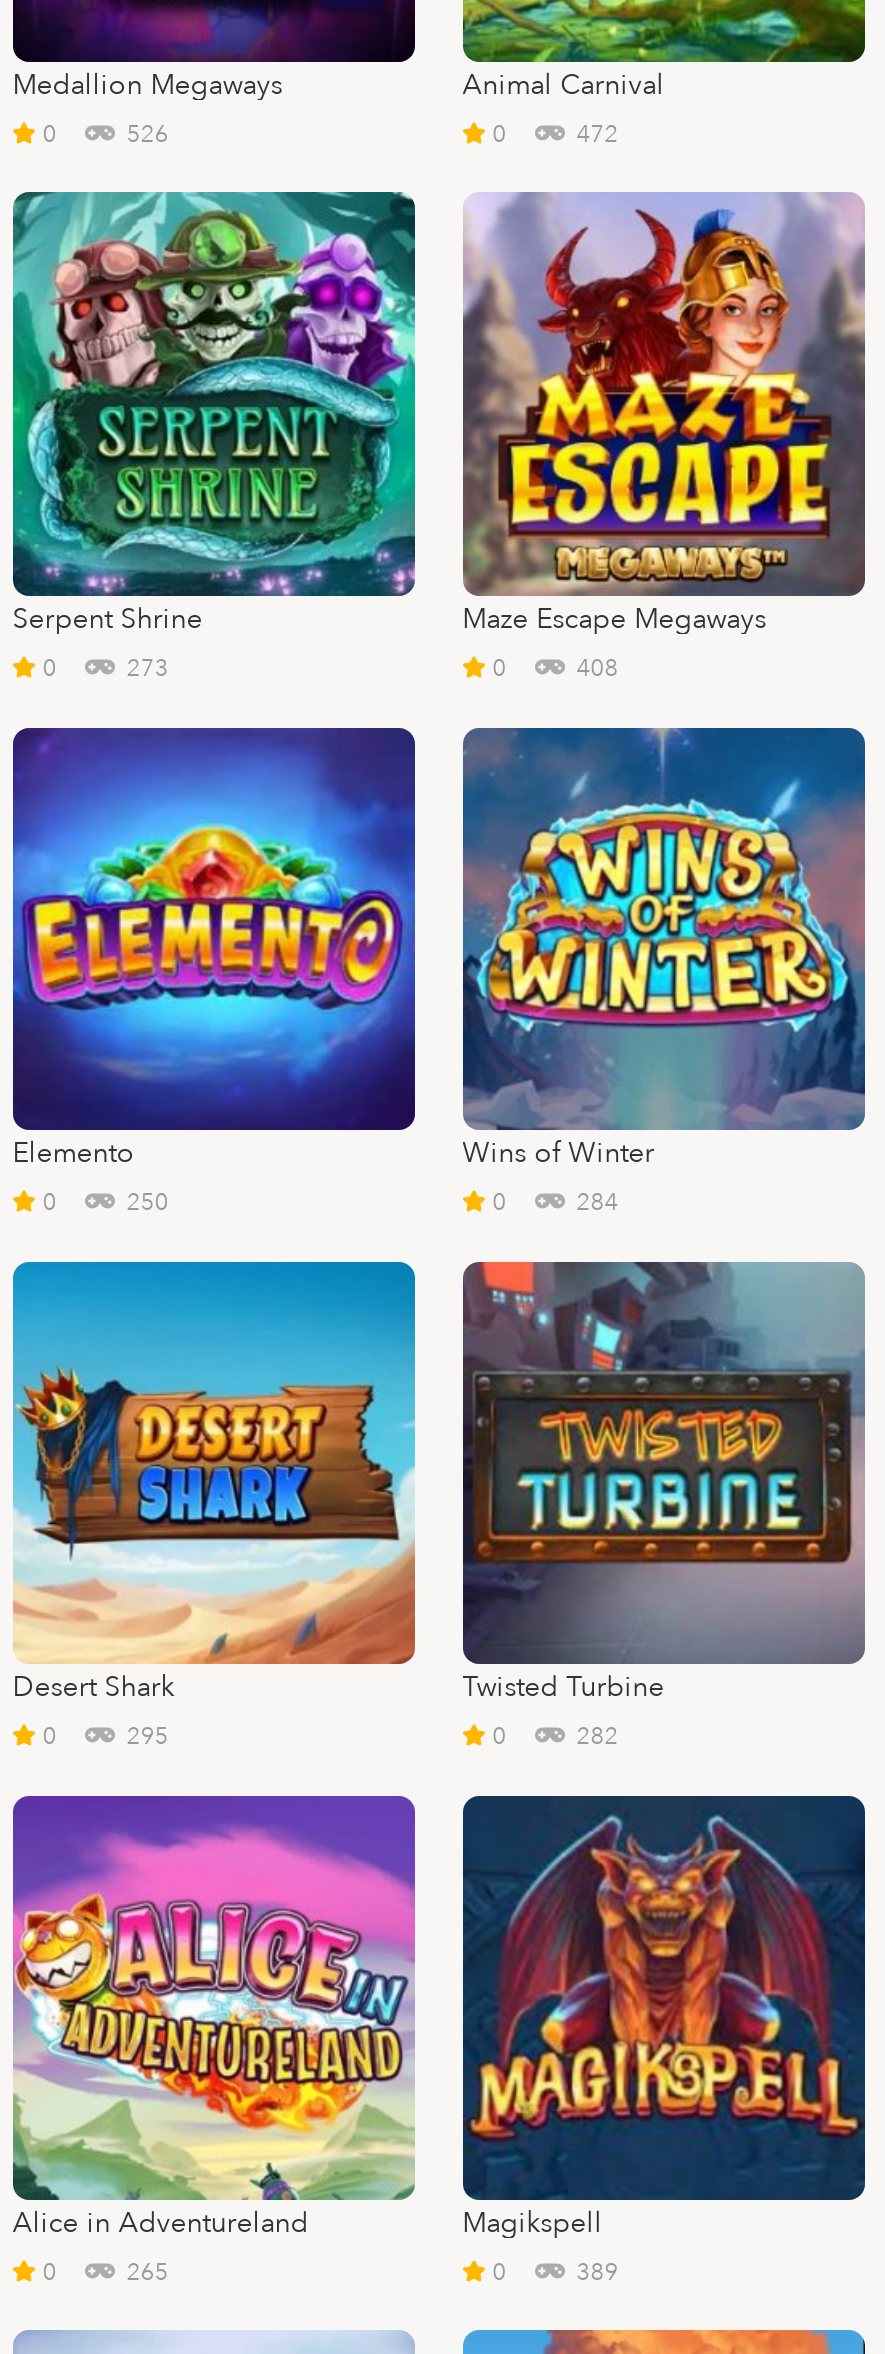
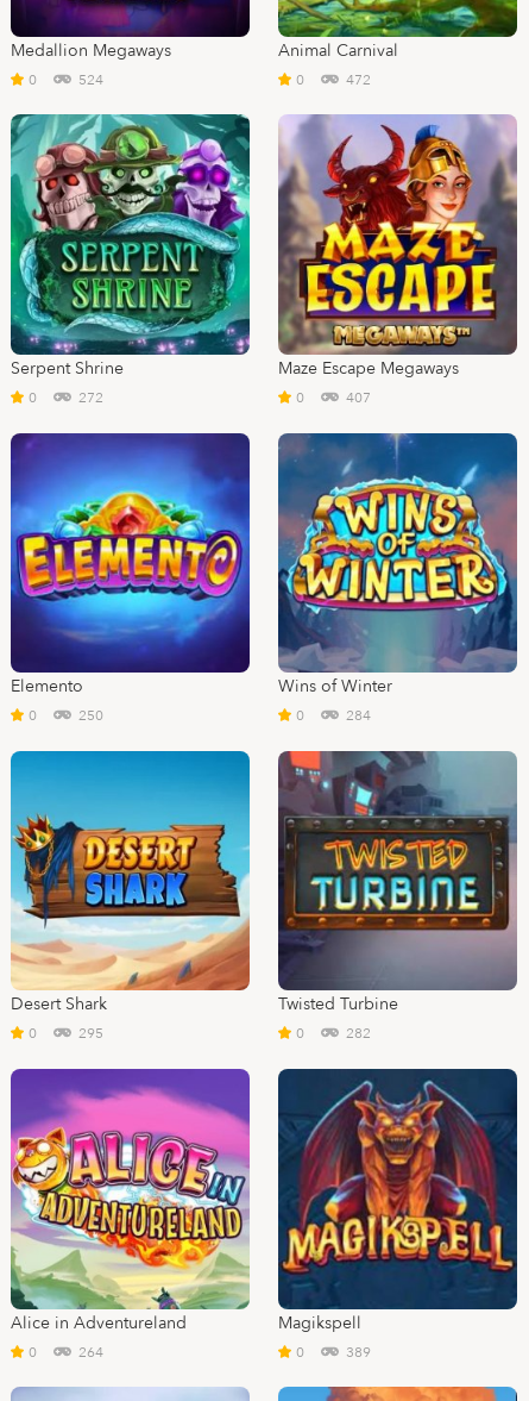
[127,118,169,150] 526 -> [78,70,103,89] 524
[127,652,169,684] 273 -> [78,388,103,407] 272
[576,652,618,684] 408 -> [345,388,370,407] 407
[127,2255,169,2287] 265 -> [78,1342,103,1361] 264

